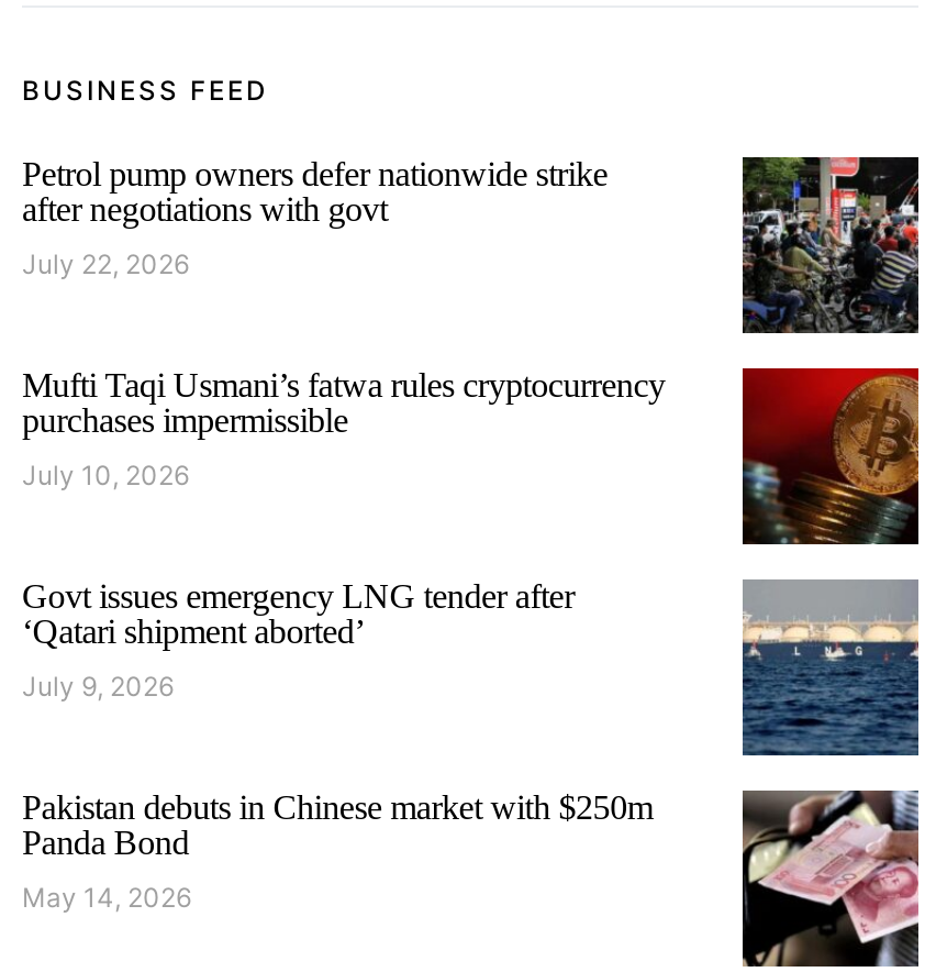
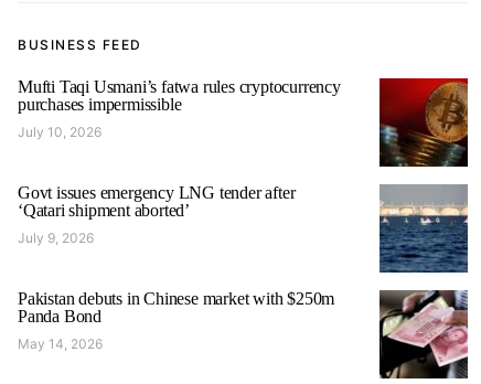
[22,154,608,279] Petrol pump owners defer nationwide strike | after negotiations with govt | July 22, 2026 -> none
[740,154,921,334] [image] -> none

